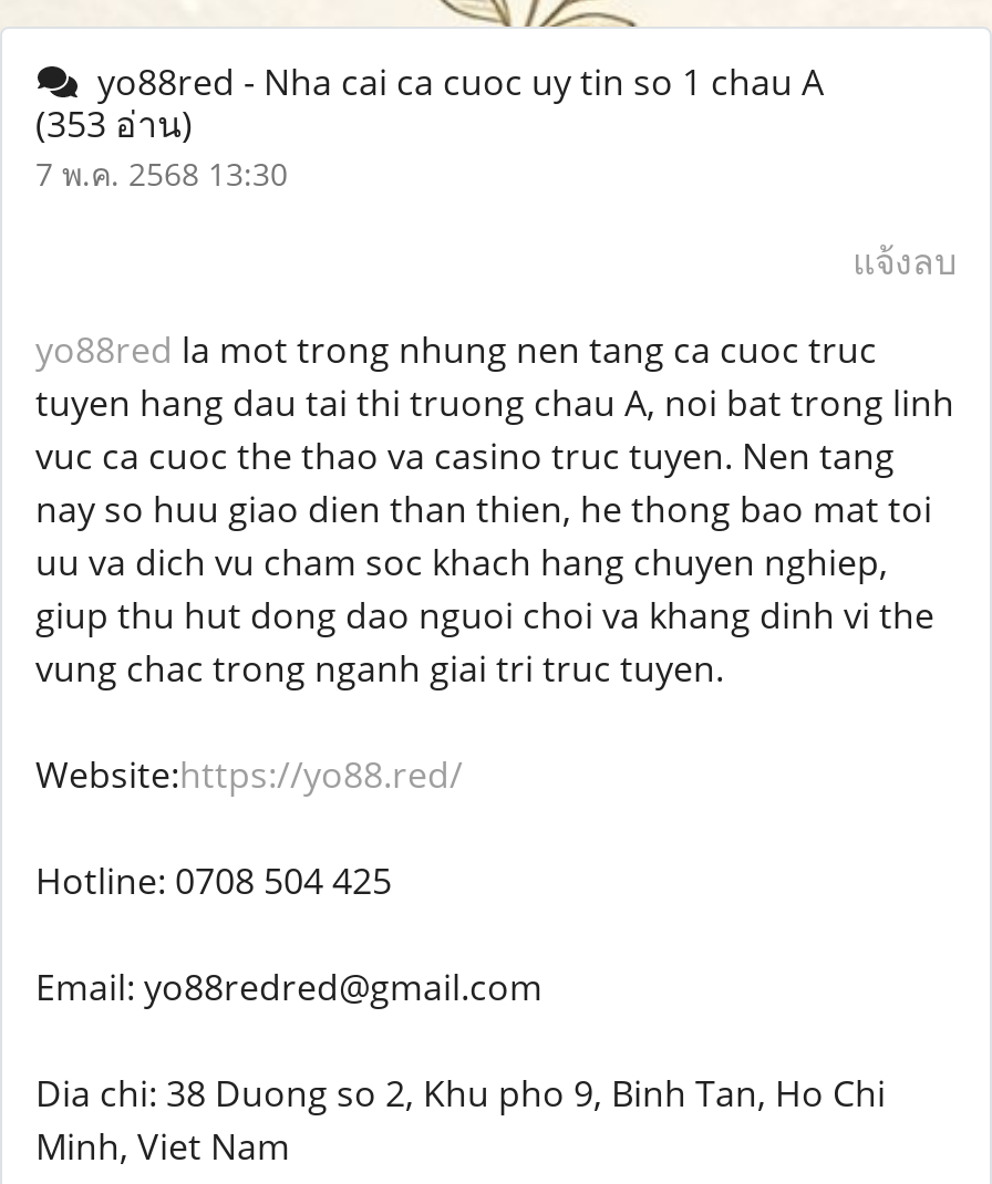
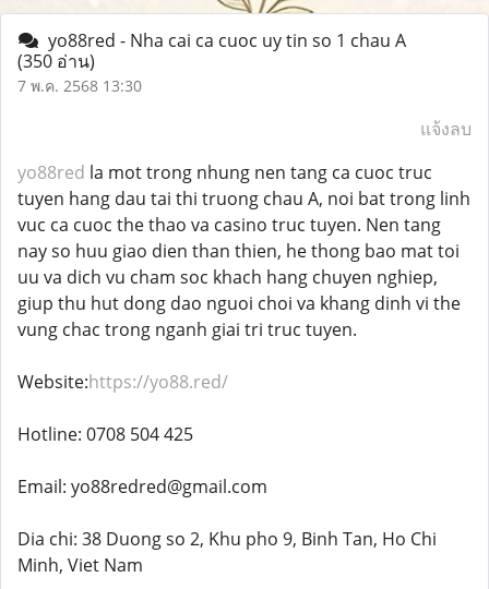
[35,100,193,148] (353 อ่าน) -> [17,49,95,73] (350 อ่าน)

